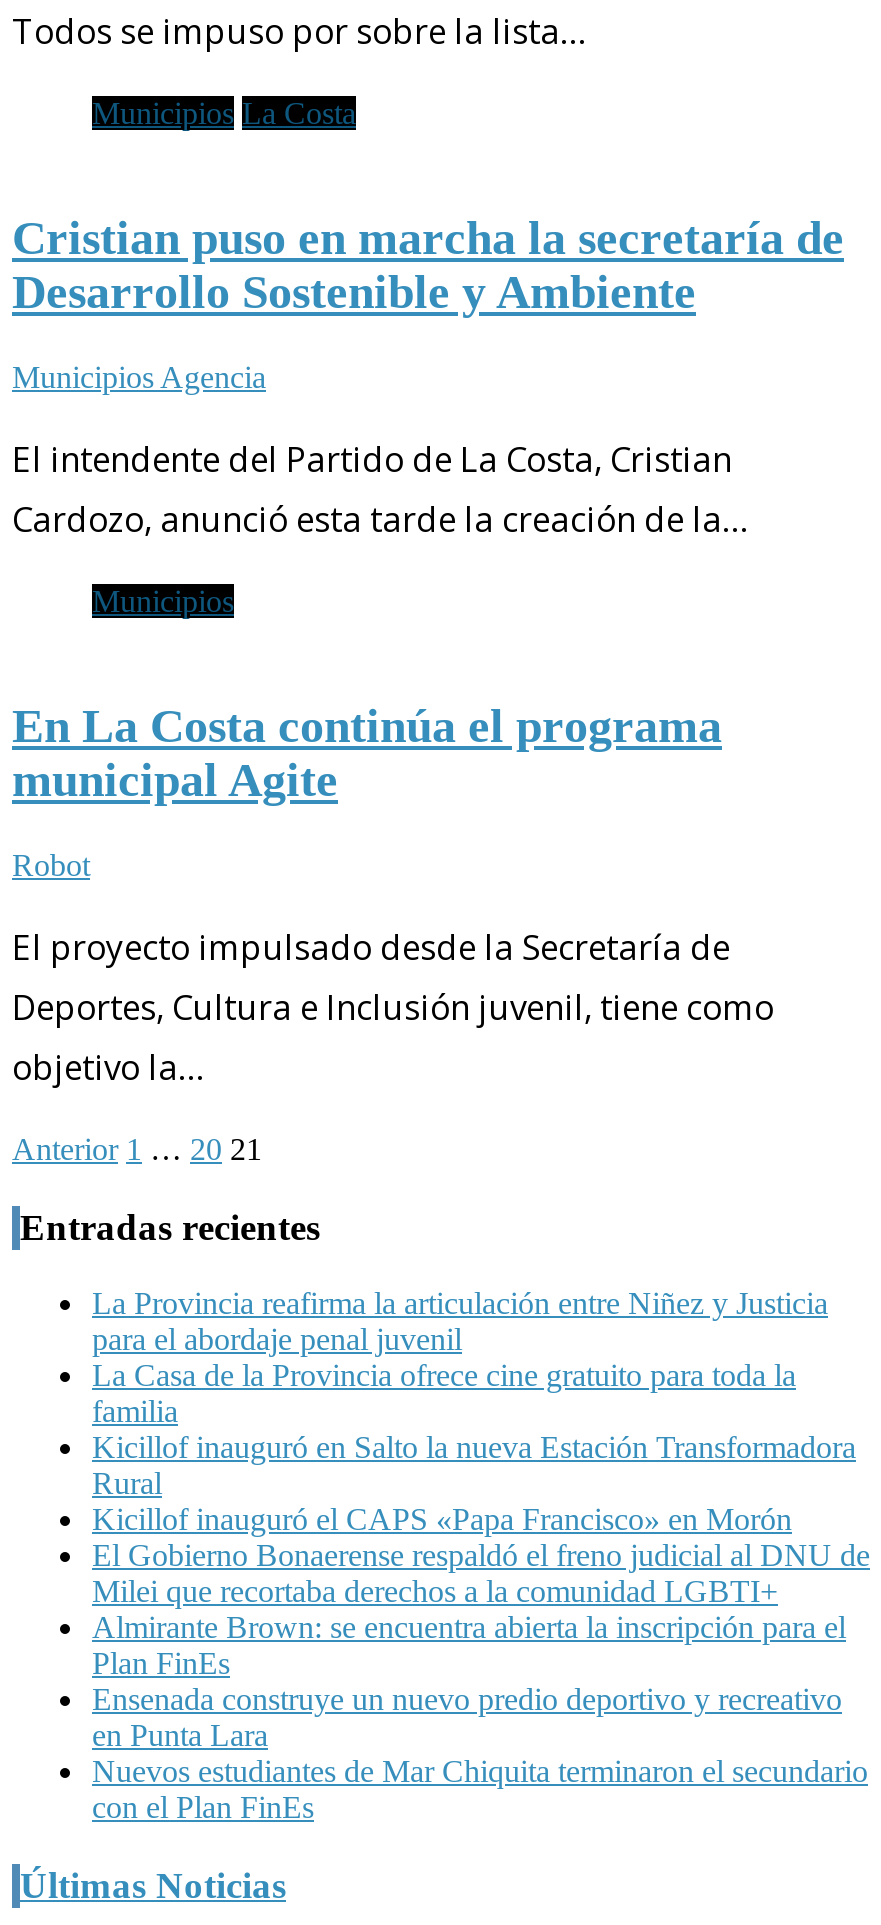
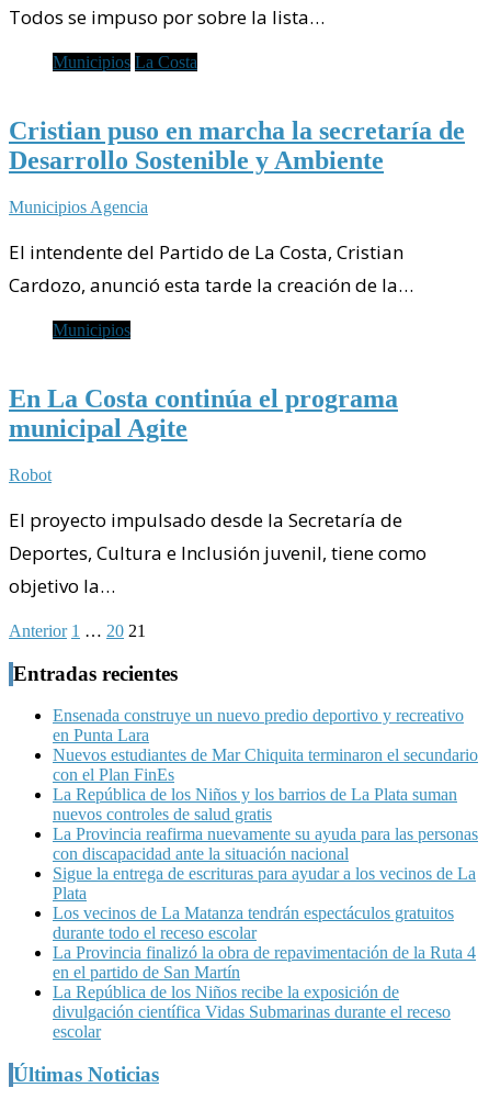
[92,1287,870,1681] La Provincia reafirma la articulación entre Niñez y Justicia | para el abordaje penal juvenil | La Casa de la Provincia ofrece cine gratuito para toda la | familia | Kicillof inauguró en Salto la nueva Estación Transformadora | Rural | Kicillof inauguró el CAPS «Papa Francisco» en Morón | El Gobierno Bonaerense respaldó el freno judicial al DNU de | Milei que recortaba derechos a la comunidad LGBTI+ | Almirante Brown: se encuentra abierta la inscripción para el | Plan FinEs -> none
moved [92,1683,868,1825] -> [53,706,478,784]: Ensenada construye un nuevo predio deportivo y recreativo | en Punta Lara | Nuevos estudiantes de Mar Chiquita terminaron el secundario | con el Plan FinEs
none -> [53,786,478,1041] La República de los Niños y los barrios de La Plata suman | nuevos controles de salud gratis | La Provincia reafirma nuevamente su ayuda para las personas | con discapacidad ante la situación nacional | Sigue la entrega de escrituras para ayudar a los vecinos de La | Plata | Los vecinos de La Matanza tendrán espectáculos gratuitos | durante todo el receso escolar | La Provincia finalizó la obra de repavimentación de la Ruta 4 | en el partido de San Martín | La República de los Niños recibe la exposición de | divulgación científica Vidas Submarinas durante el receso | escolar

